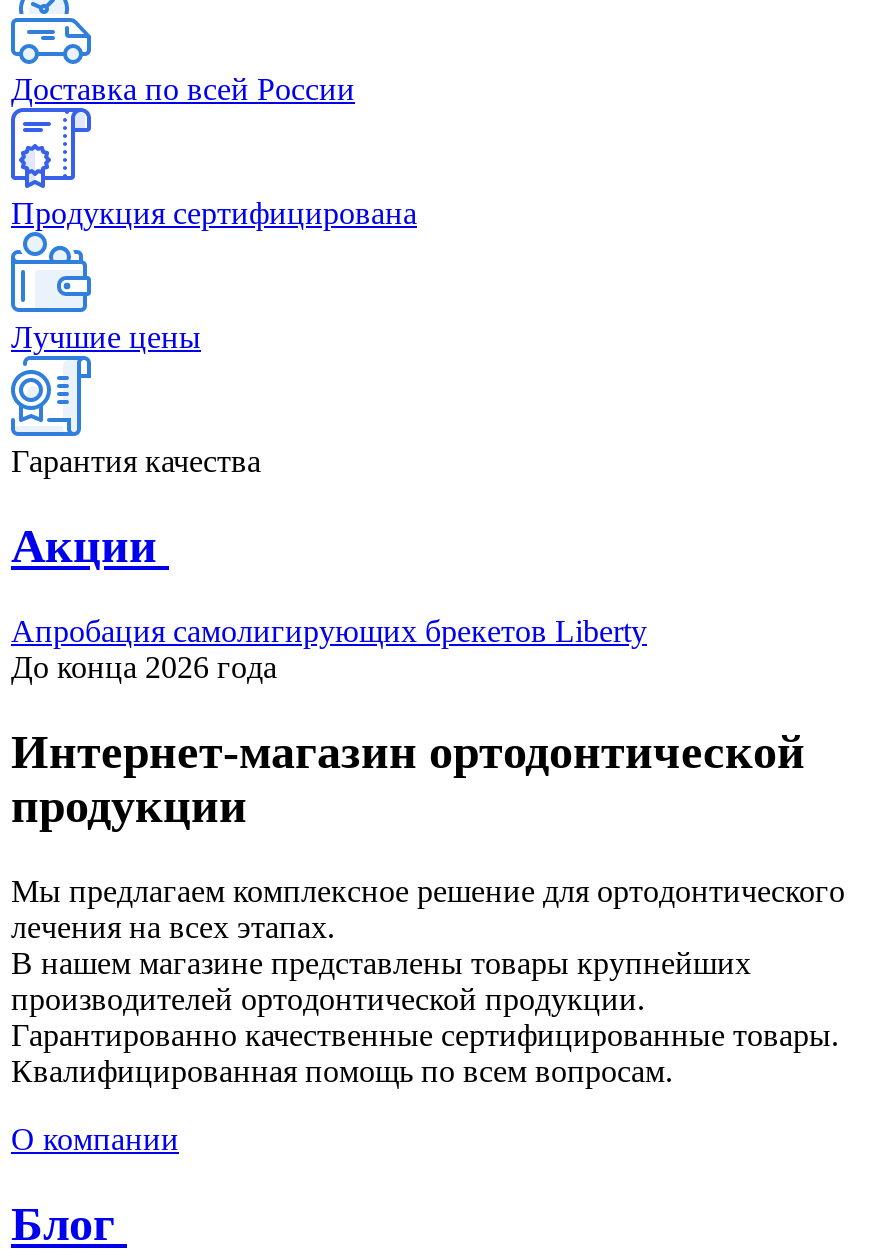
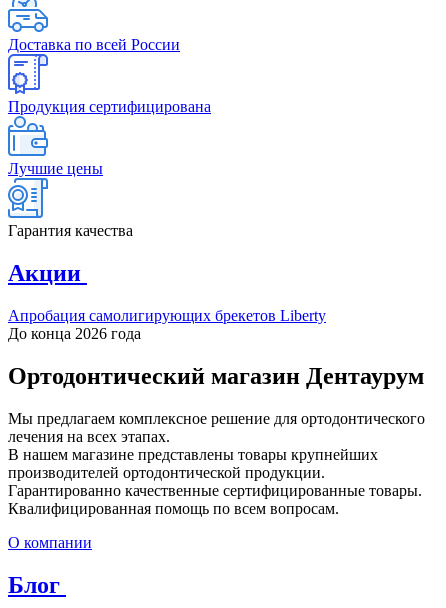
[11,725,805,831] Интернет-магазин ортодонтической | продукции -> [8,363,424,389] Ортодонтический магазин Дентаурум

